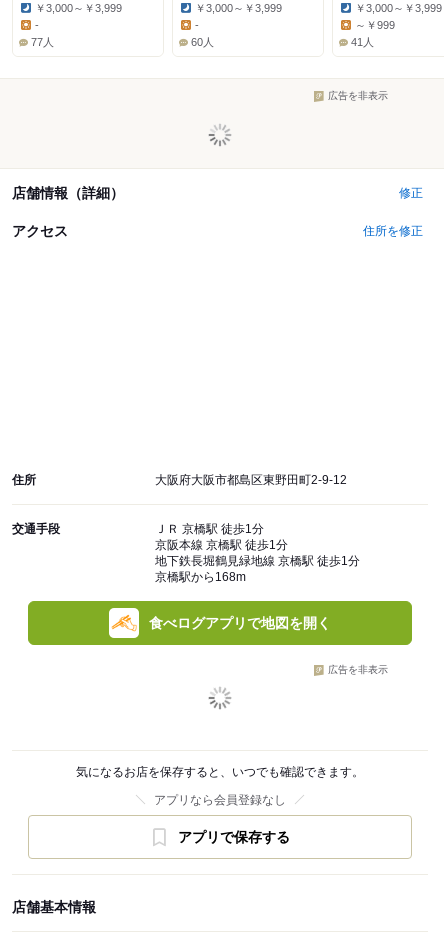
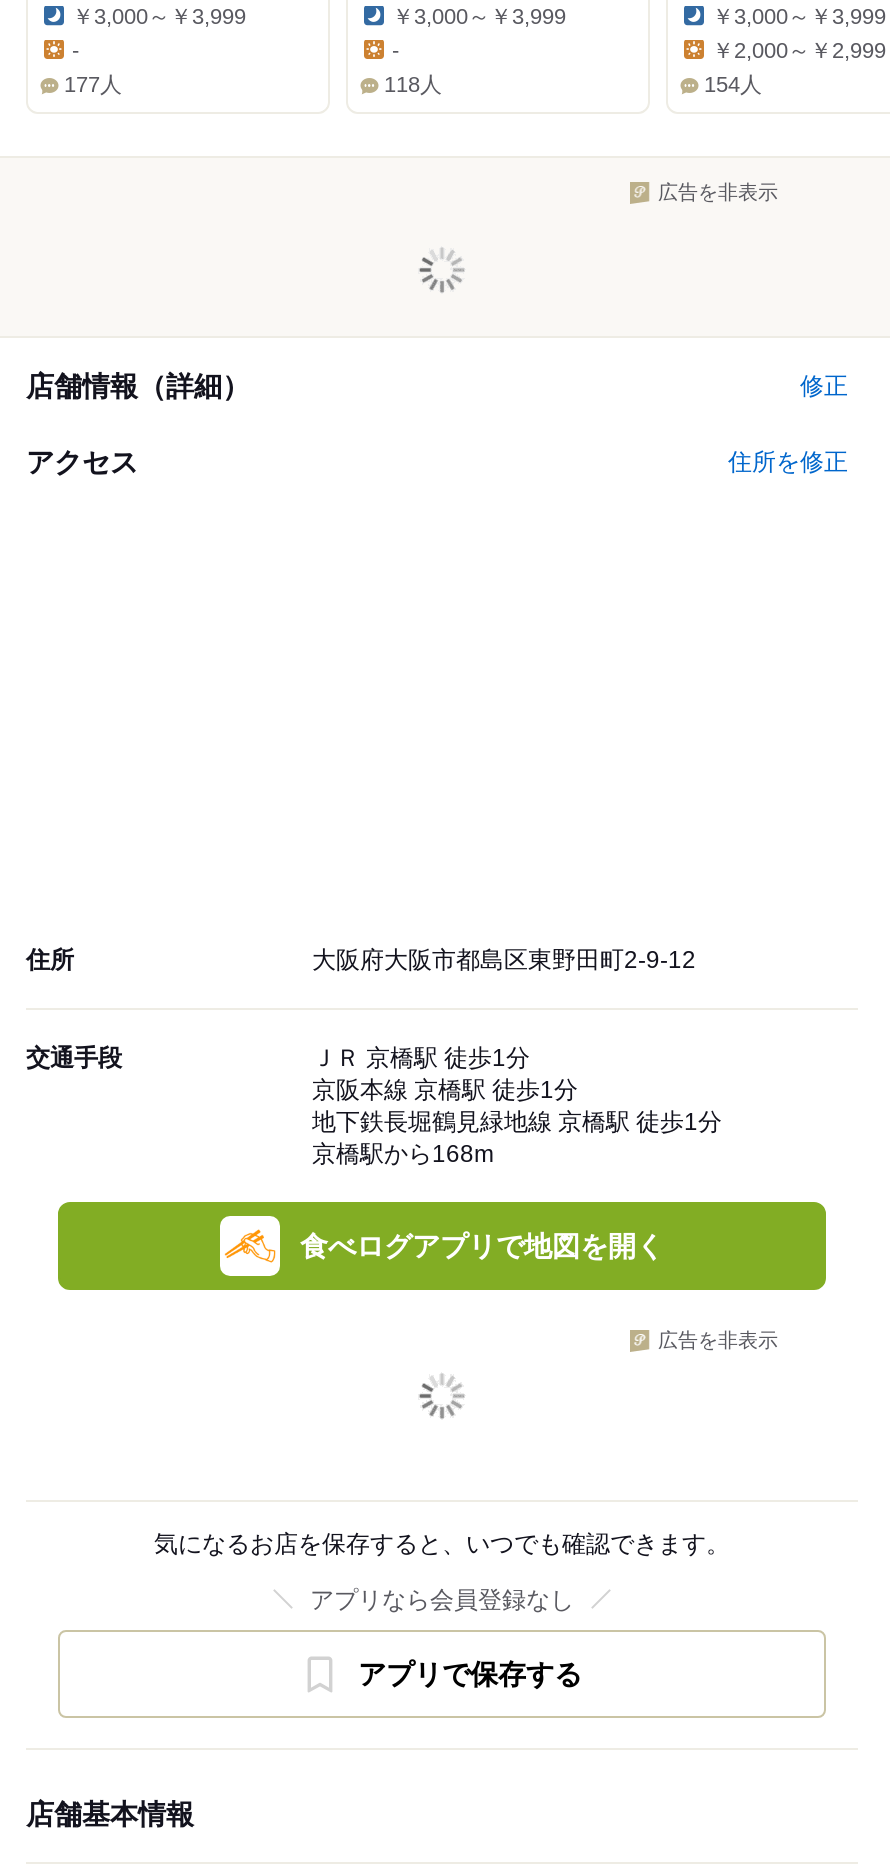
[351,19,395,48] ～￥999 | 41人 -> [704,39,886,97] ￥2,000～￥2,999 | 154人
[31,36,54,48] 77人 -> [64,73,122,97] 177人
[191,36,214,48] 60人 -> [384,73,442,97] 118人

